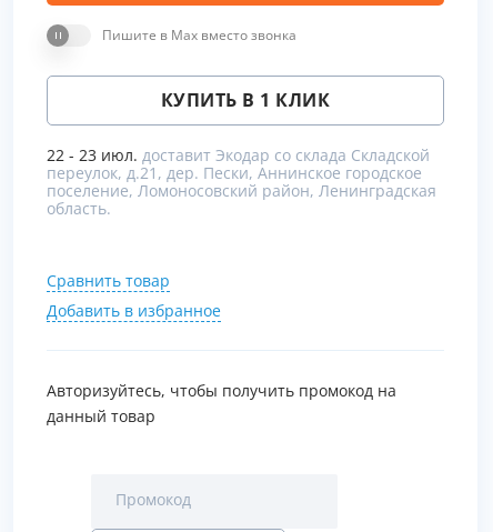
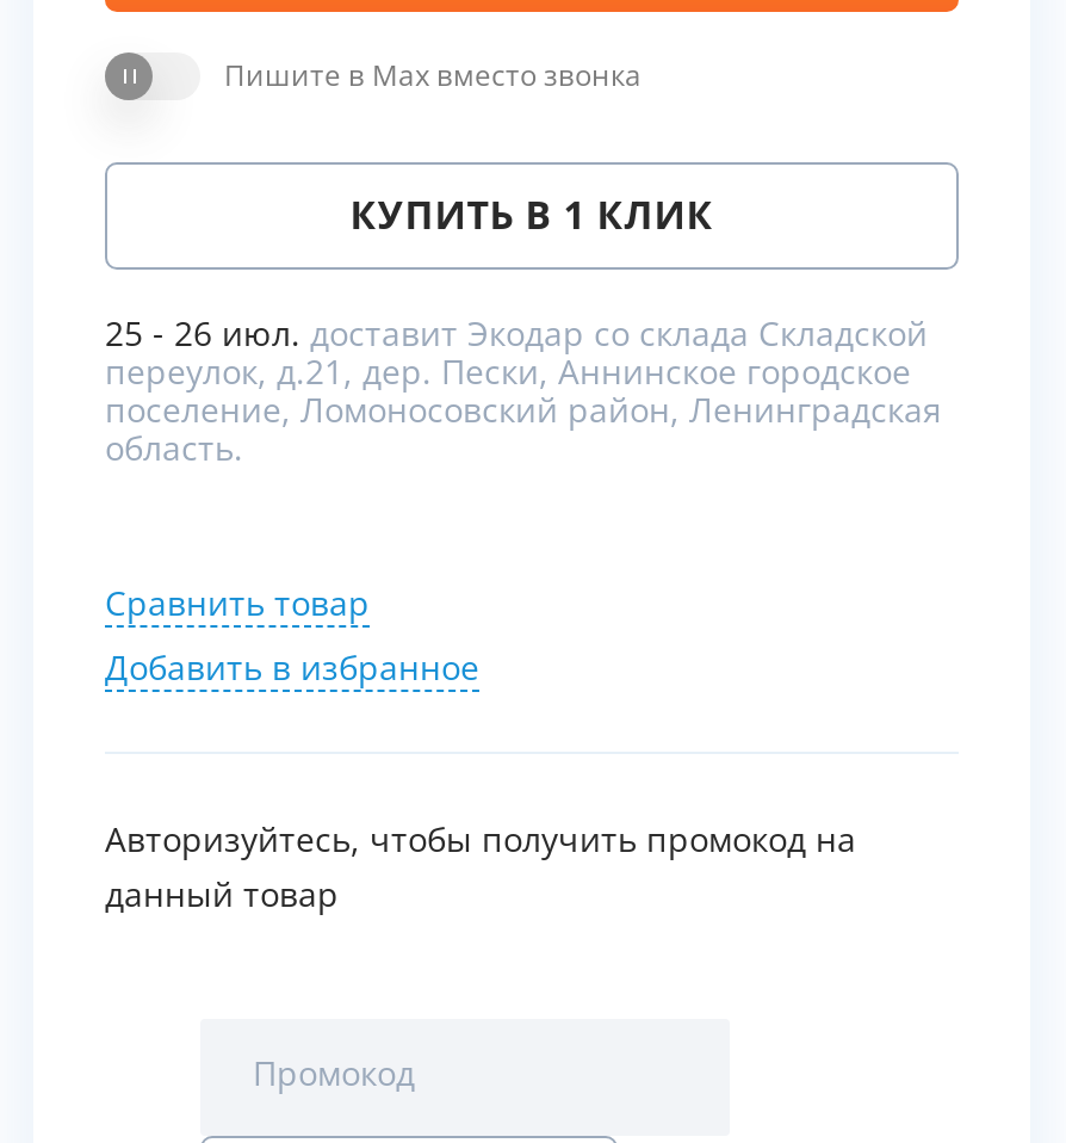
[47,147,430,165] 22 - 23 июл. доставит Экодар со склада Складской -> [105,316,928,354] 25 - 26 июл. доставит Экодар со склада Складской

